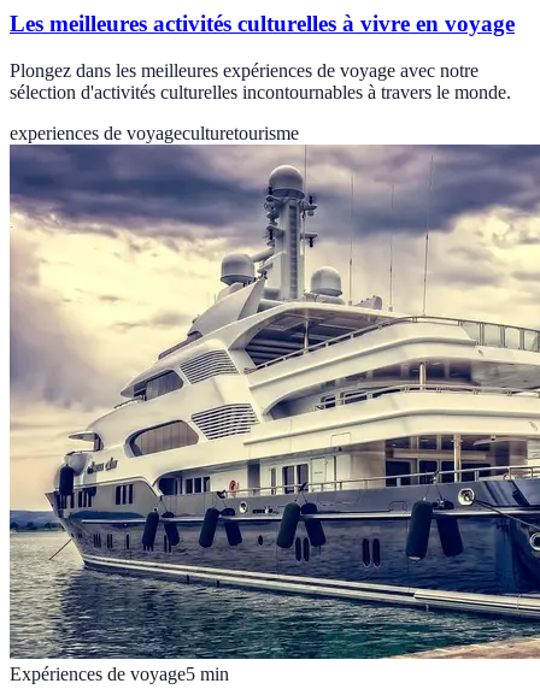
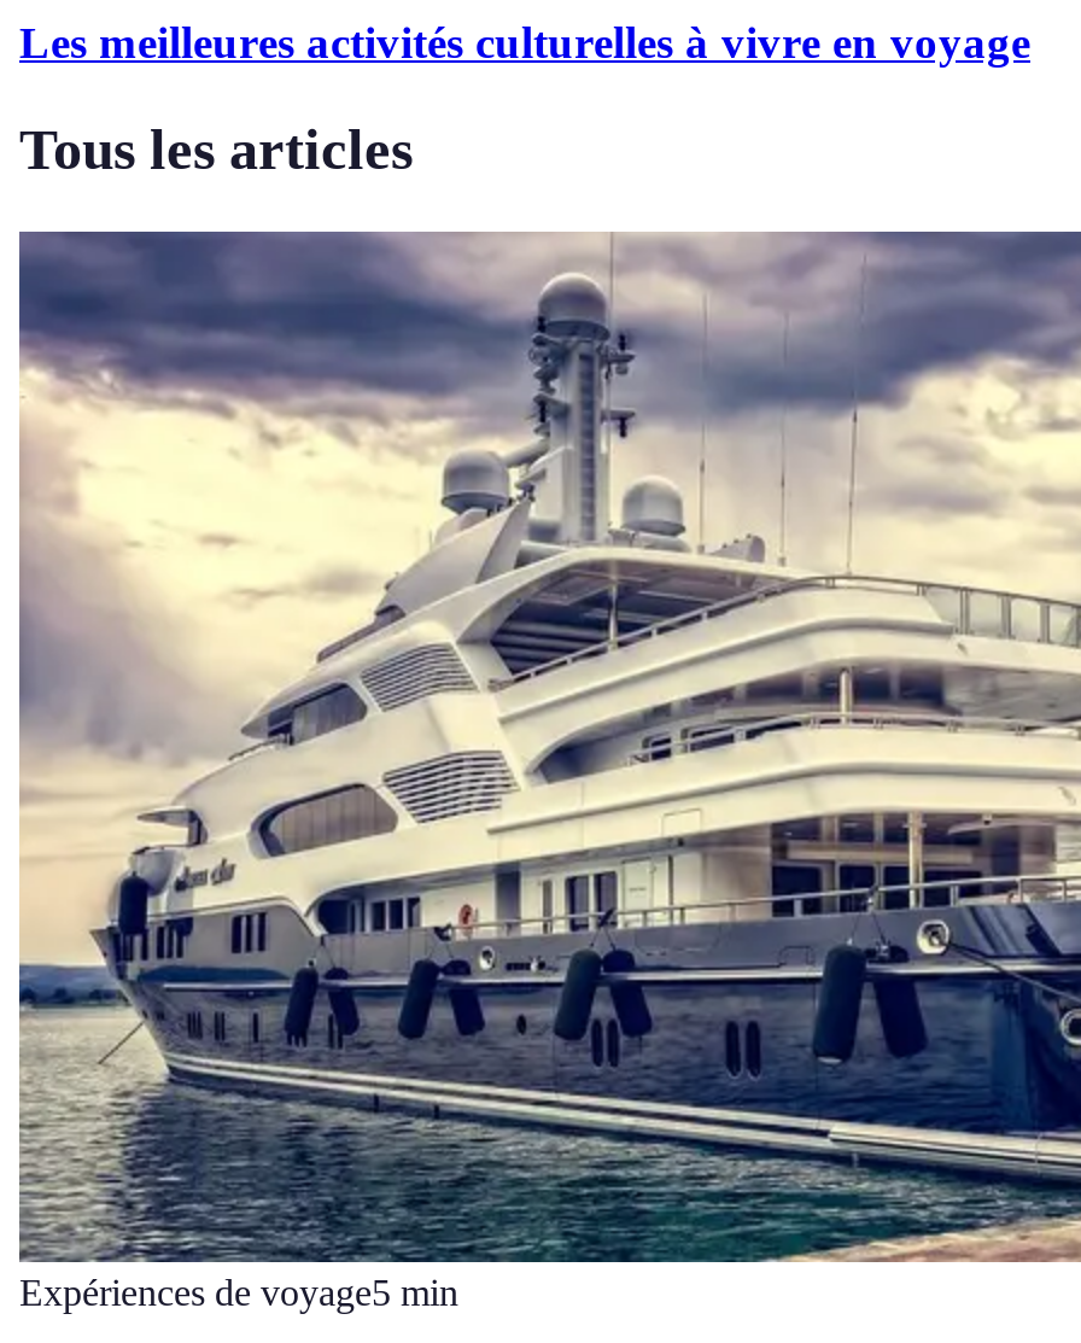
[10,60,511,143] Plongez dans les meilleures expériences de voyage avec notre | sélection d'activités culturelles incontournables à travers le monde. | experiences de voyageculturetourisme -> [19,119,413,181] Tous les articles

